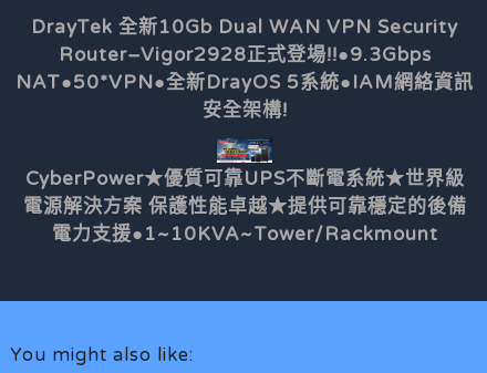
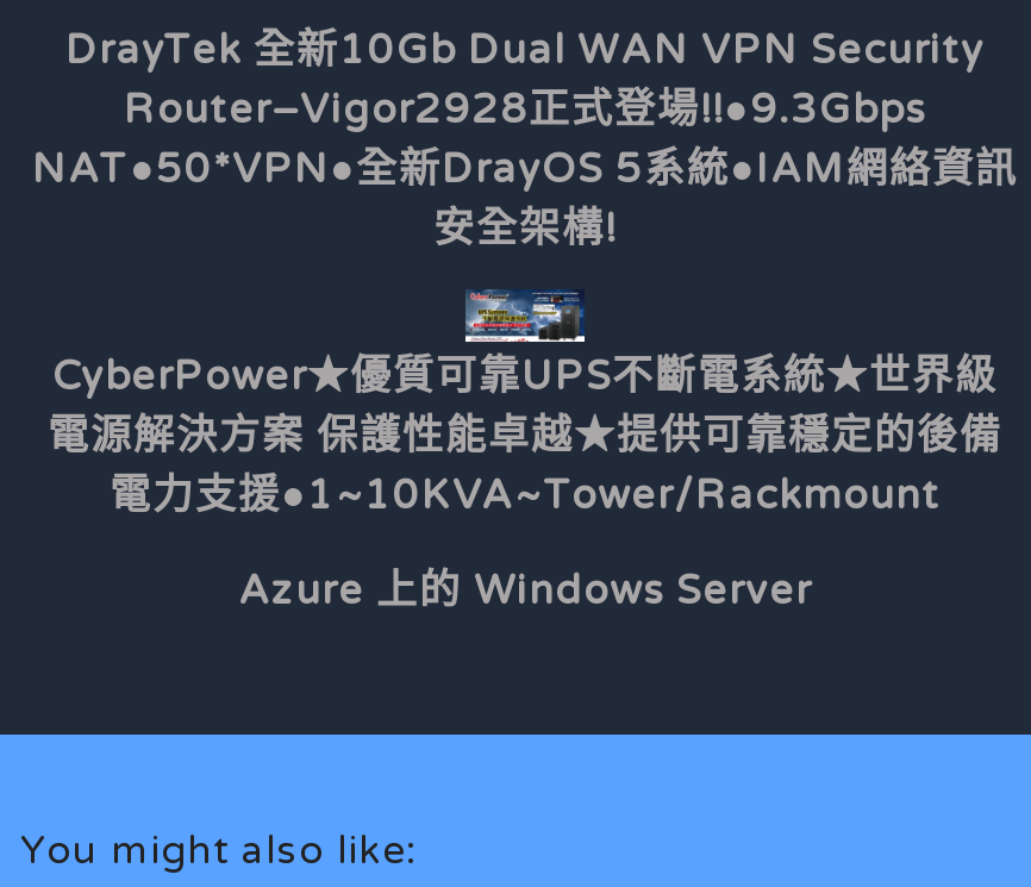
none -> [238,565,812,615] Azure 上的 Windows Server

